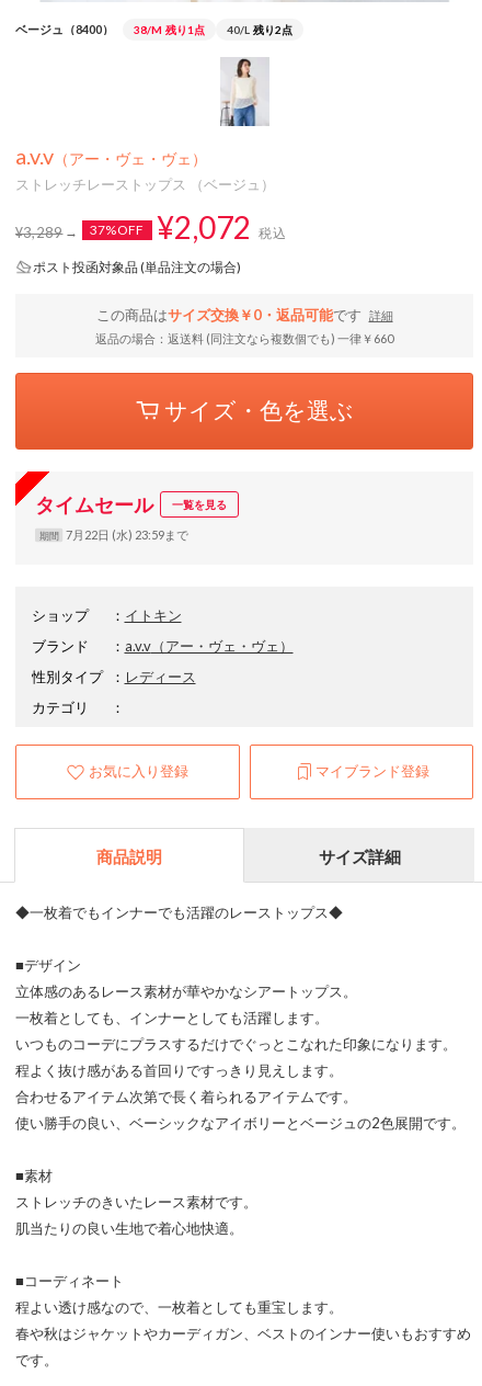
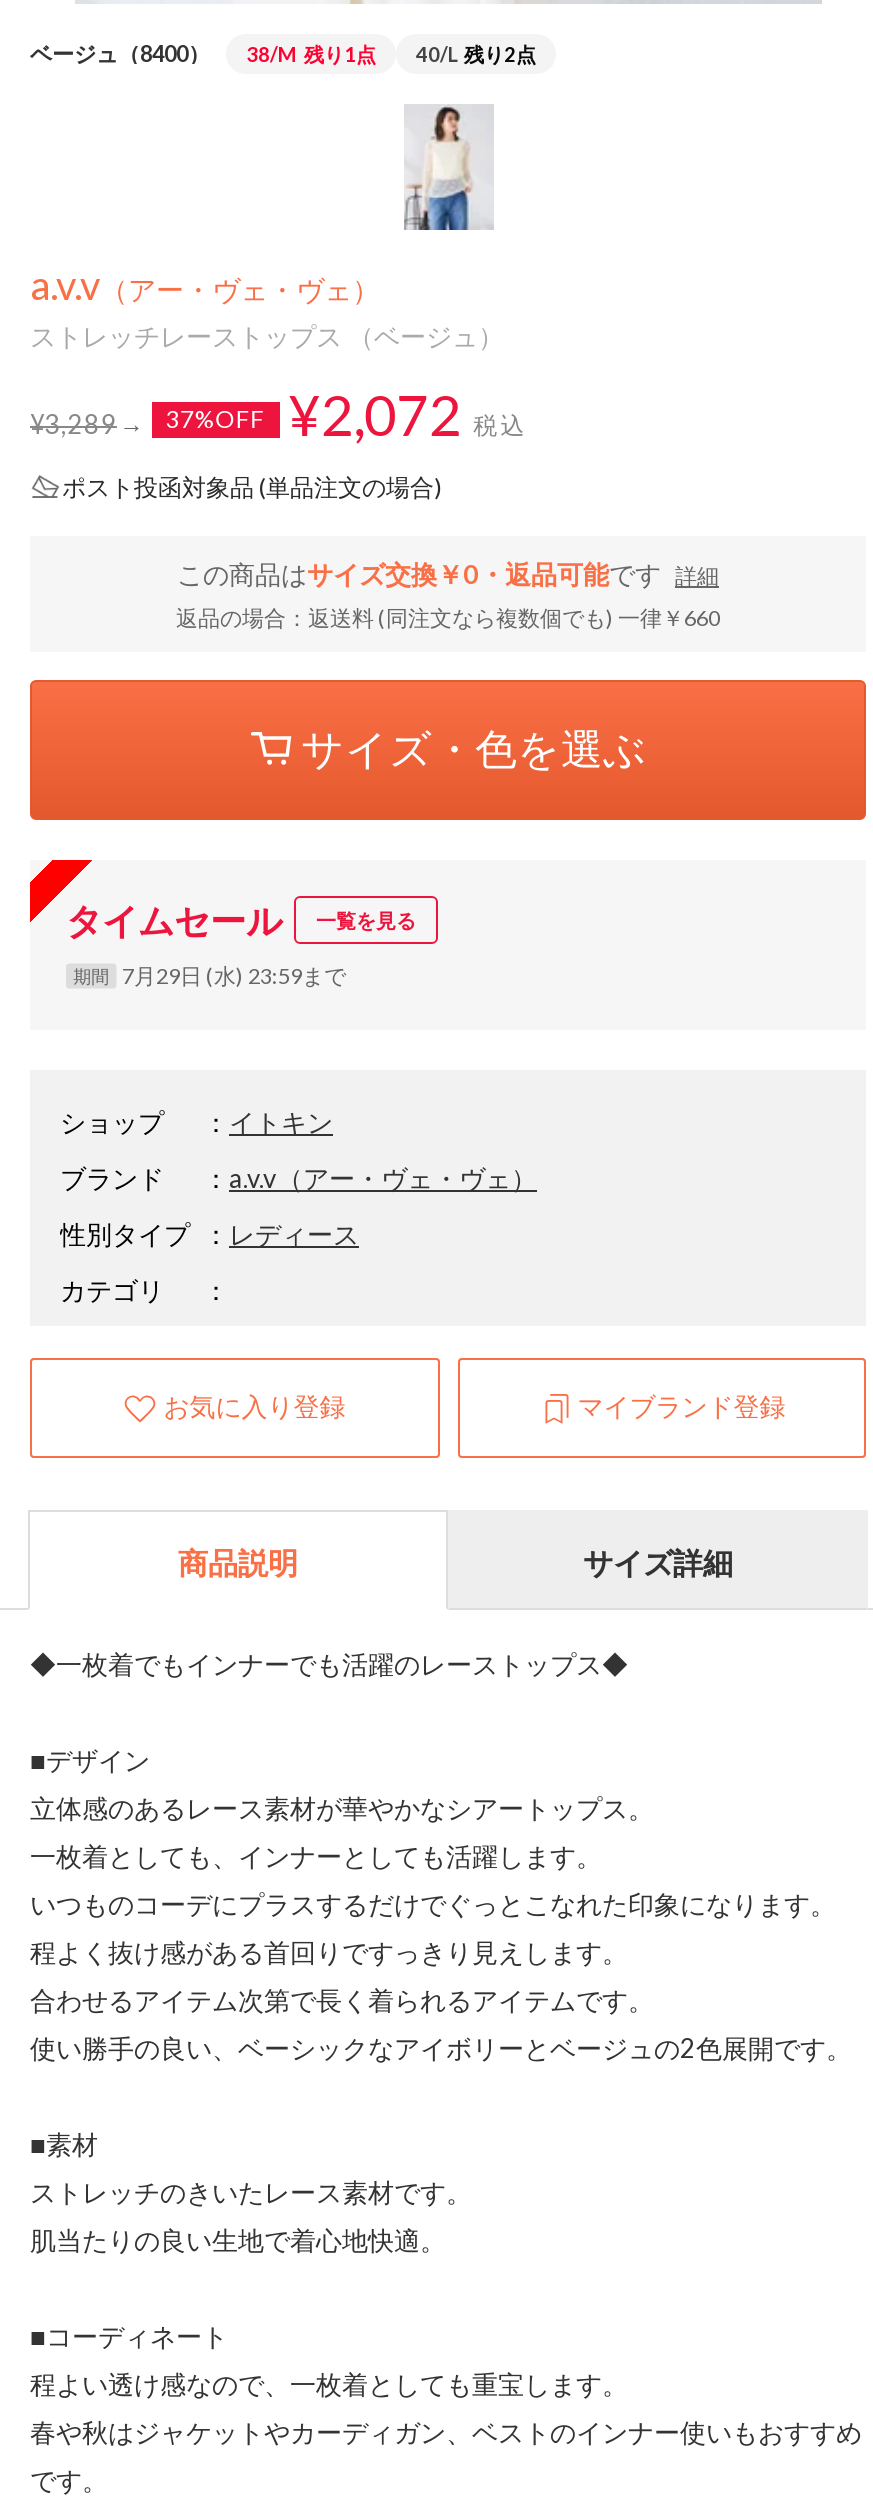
[39,527,188,541] 期間 7月22日 (水) 23:59まで -> [73,962,346,988] 期間 7月29日 (水) 23:59まで

